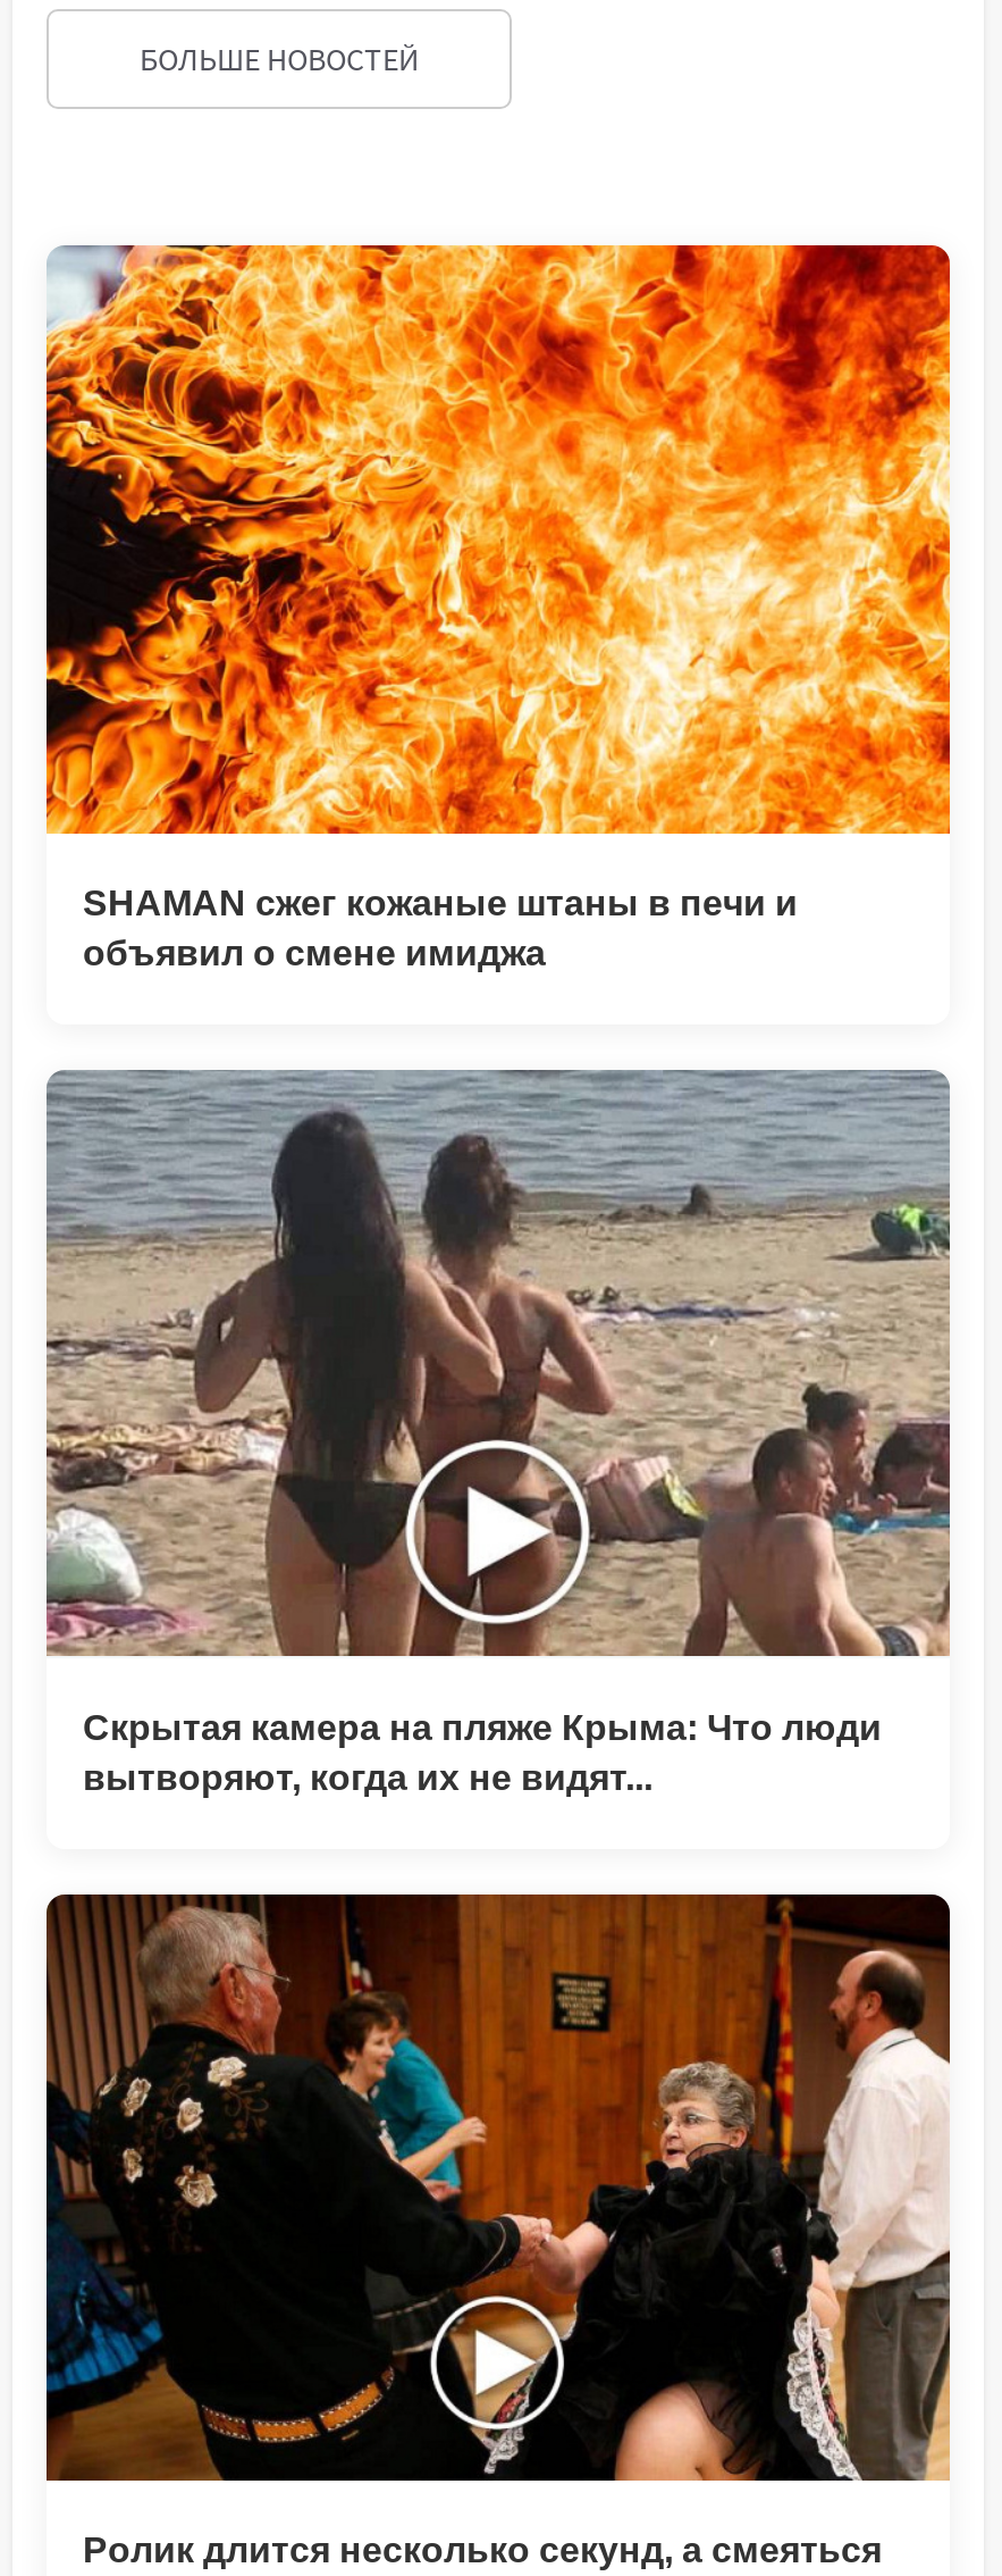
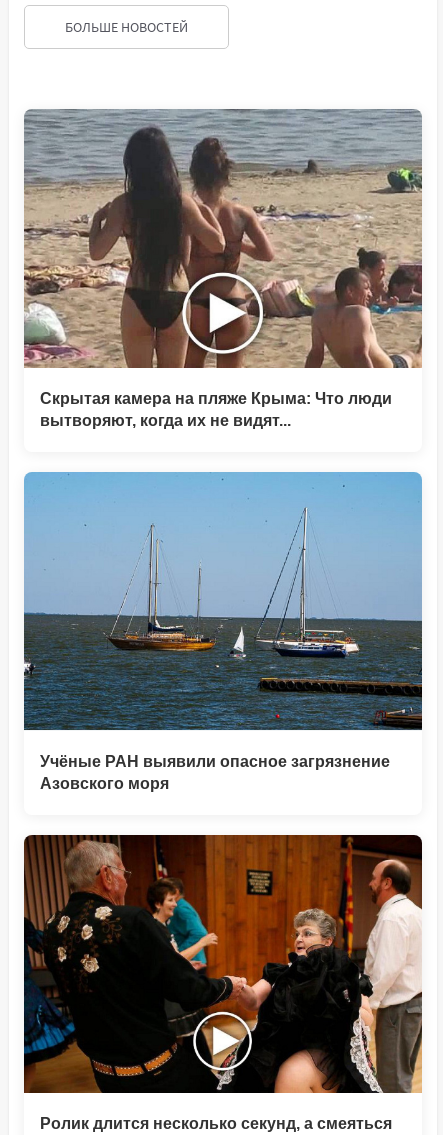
[44,243,952,972] [image] | SHAMAN сжег кожаные штаны в печи и | объявил о смене имиджа -> none
moved [42,1068,954,1796] -> [22,108,424,429]: [image] | Скрытая камера на пляже Крыма: Что люди | вытворяют, когда их не видят...
none -> [24,471,423,792] [image] | Учёные РАН выявили опасное загрязнение | Азовского моря

